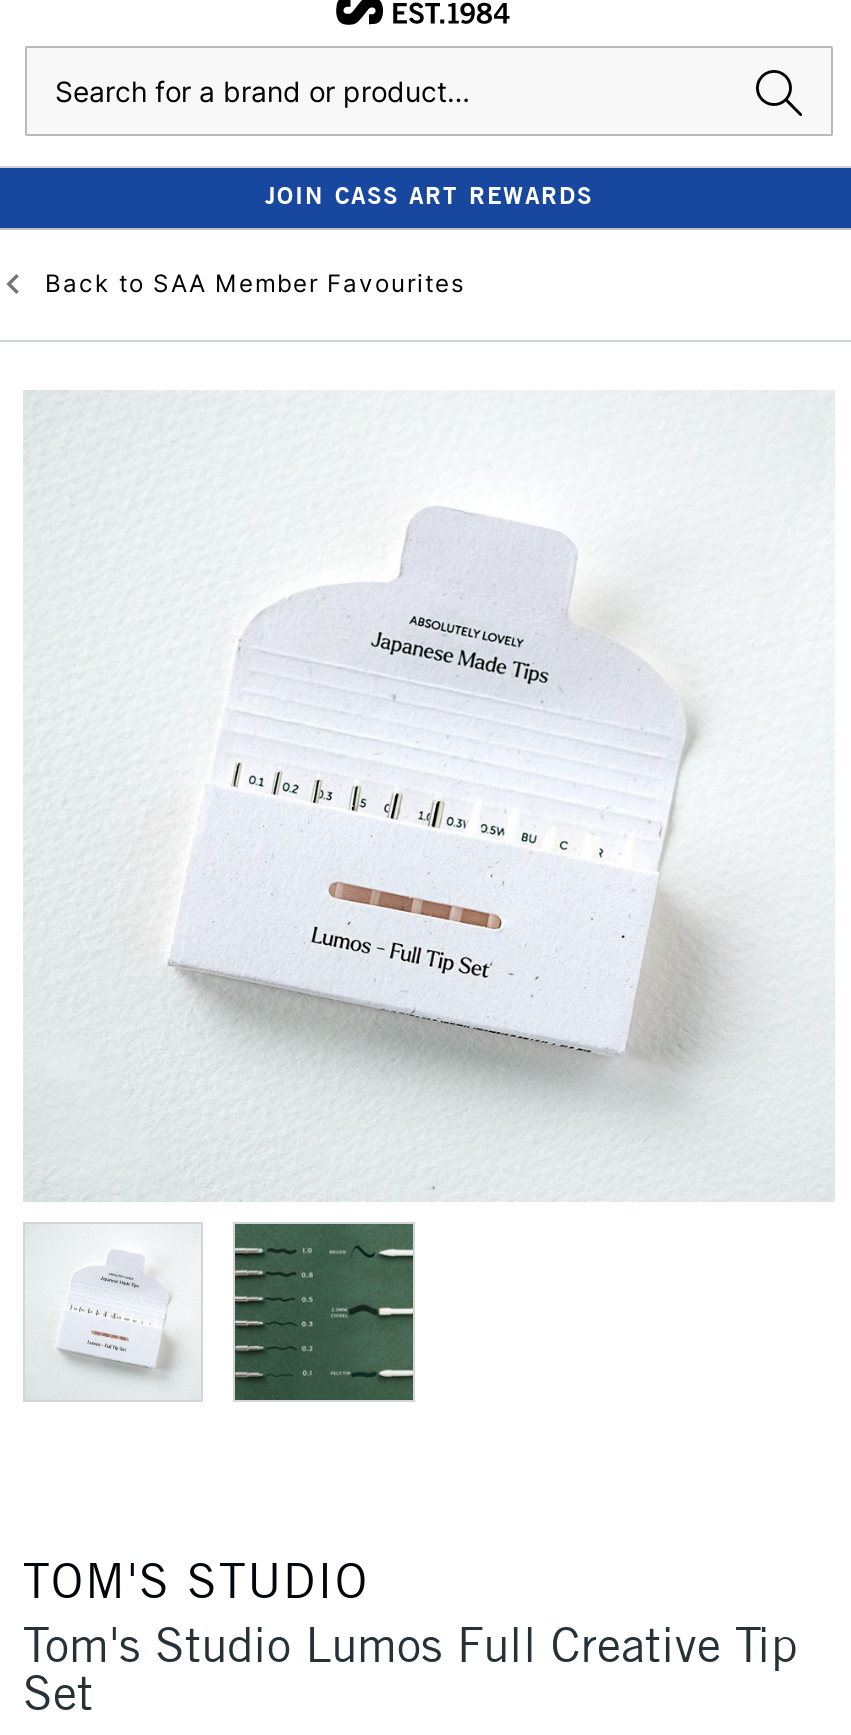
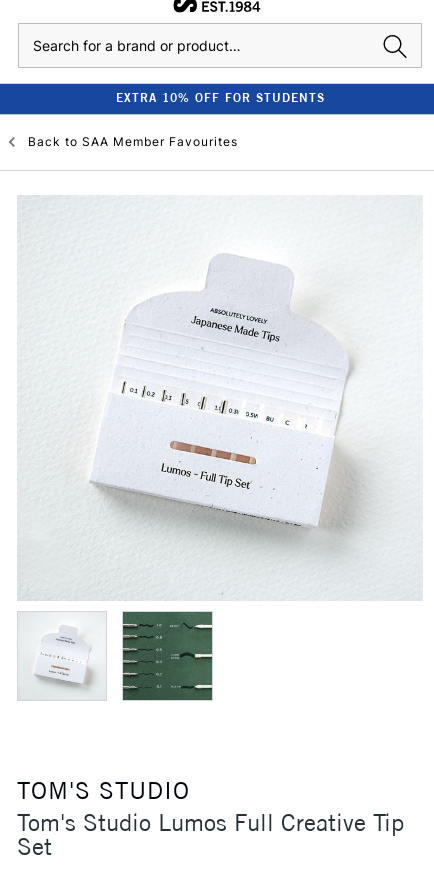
[265,180,593,210] JOIN CASS ART REWARDS -> [115,90,324,105] EXTRA 10% OFF FOR STUDENTS

